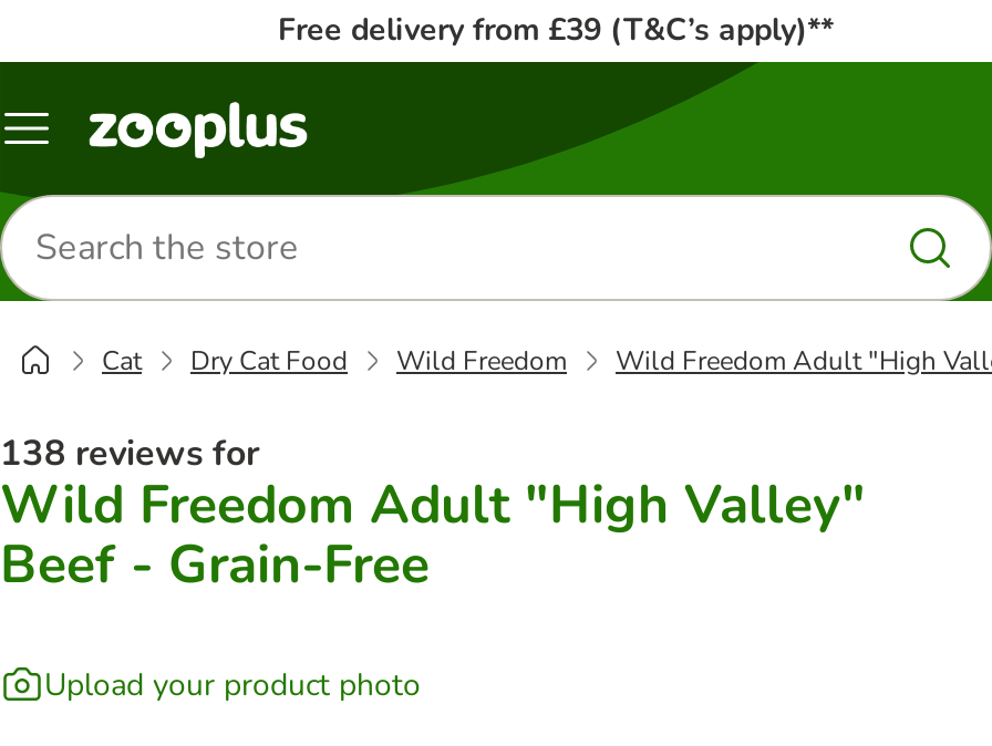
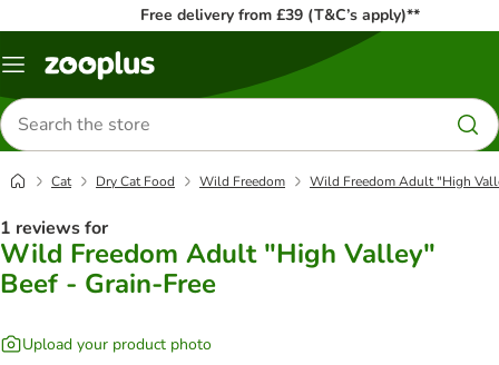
[0,429,259,478] 138 reviews for -> [0,216,108,240] 1 reviews for

